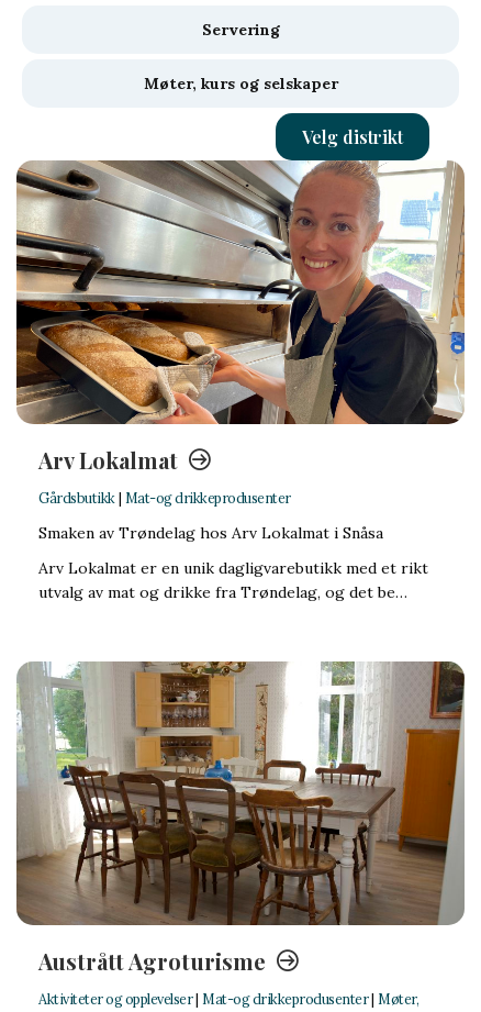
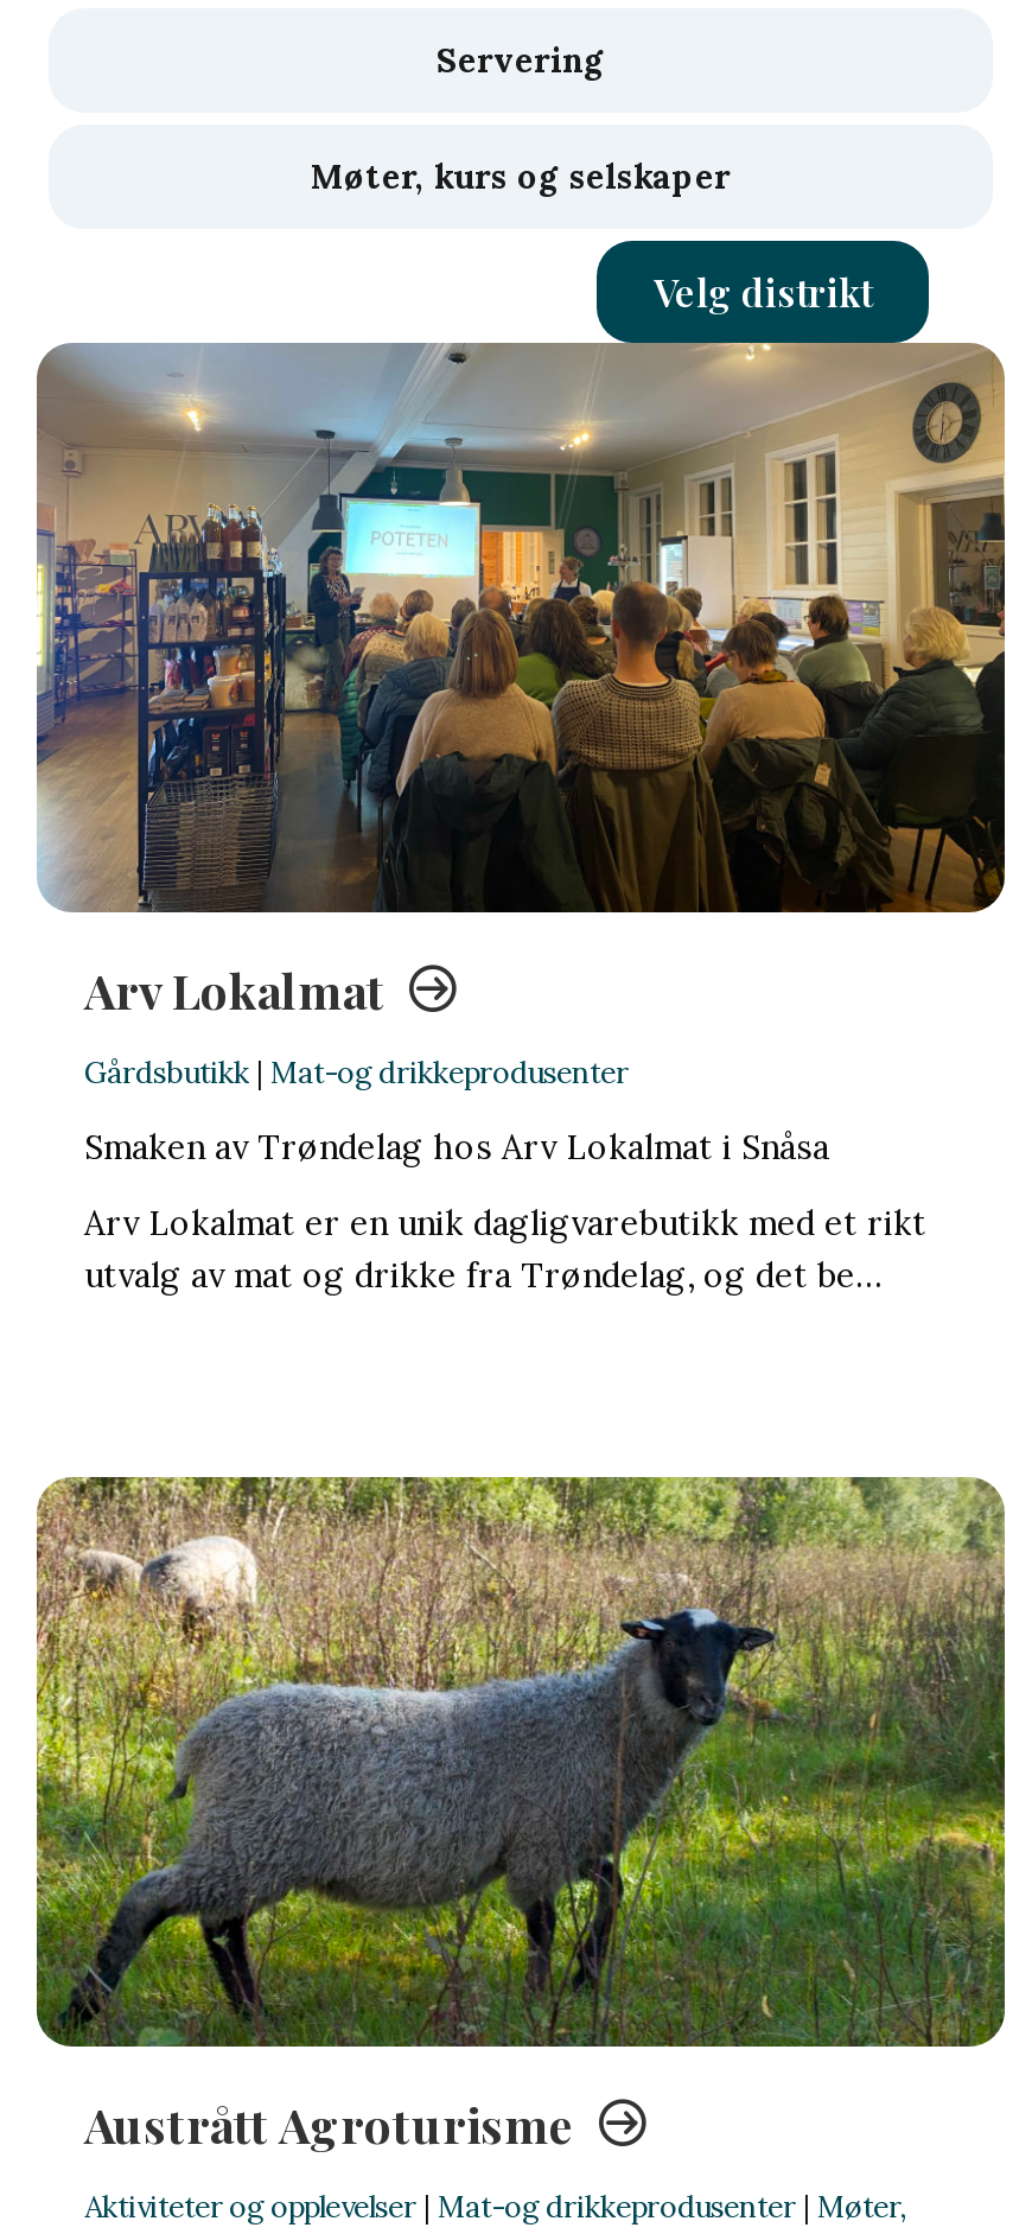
[15,159,466,425] [image] -> [34,340,1007,915] [image]
[16,660,465,925] [image] -> [37,1475,1007,2047] [image]

